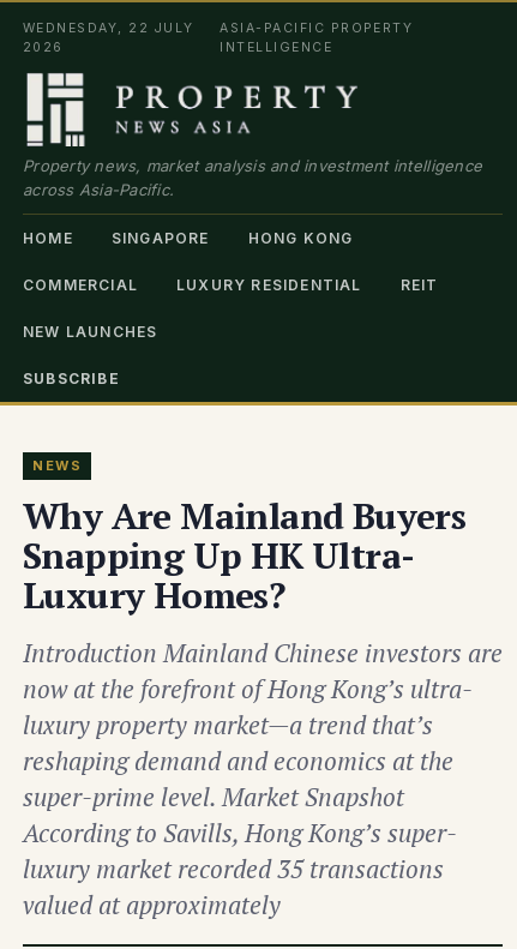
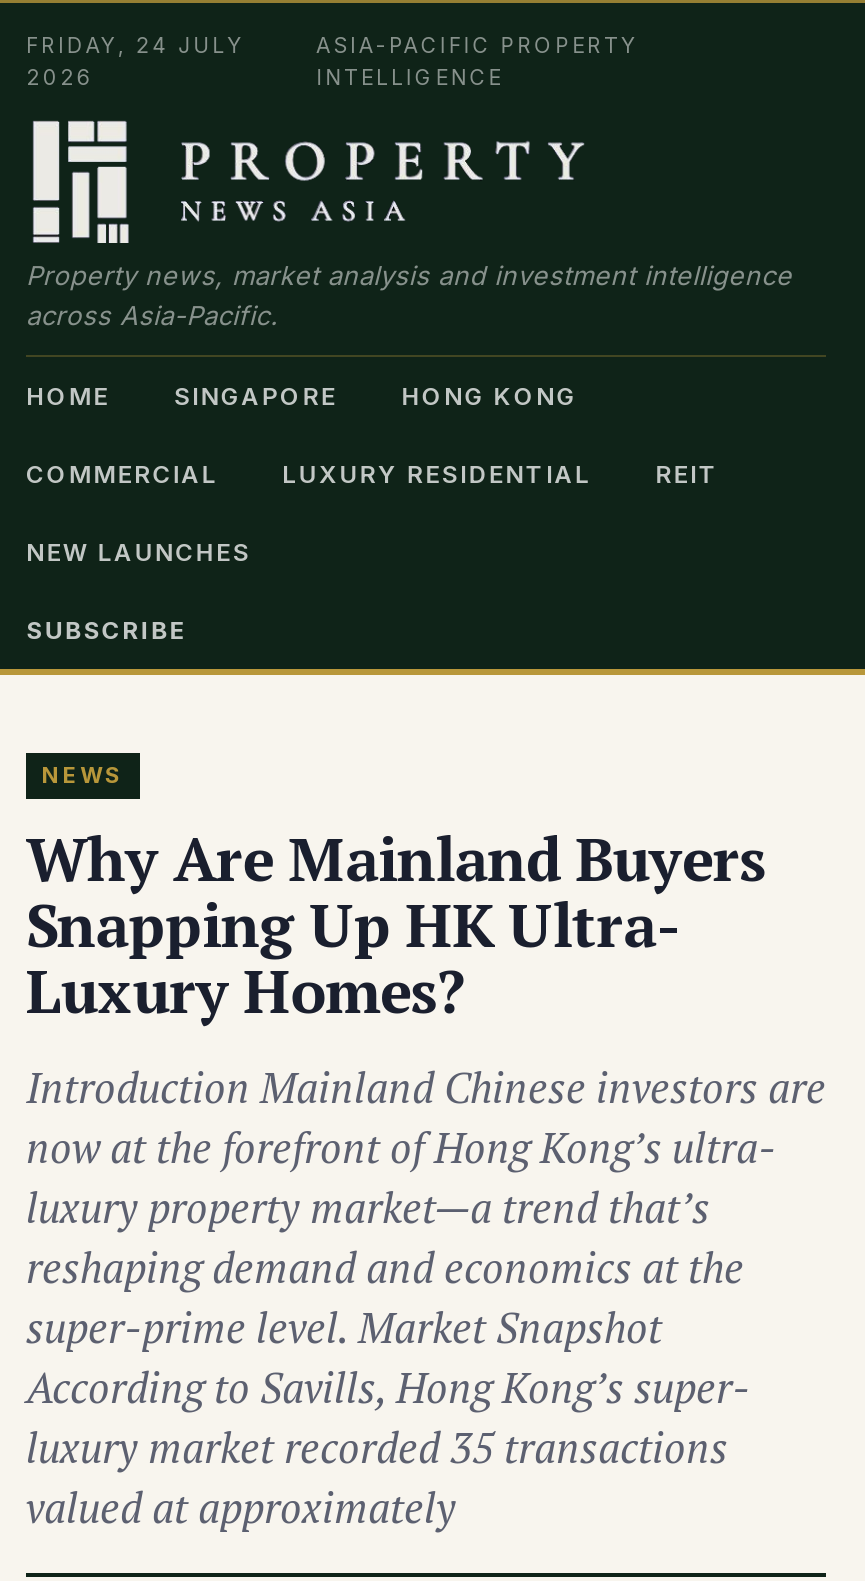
[23,20,194,36] WEDNESDAY, 22 JULY -> [26,33,244,59] FRIDAY, 24 JULY

